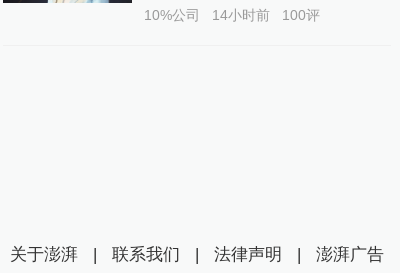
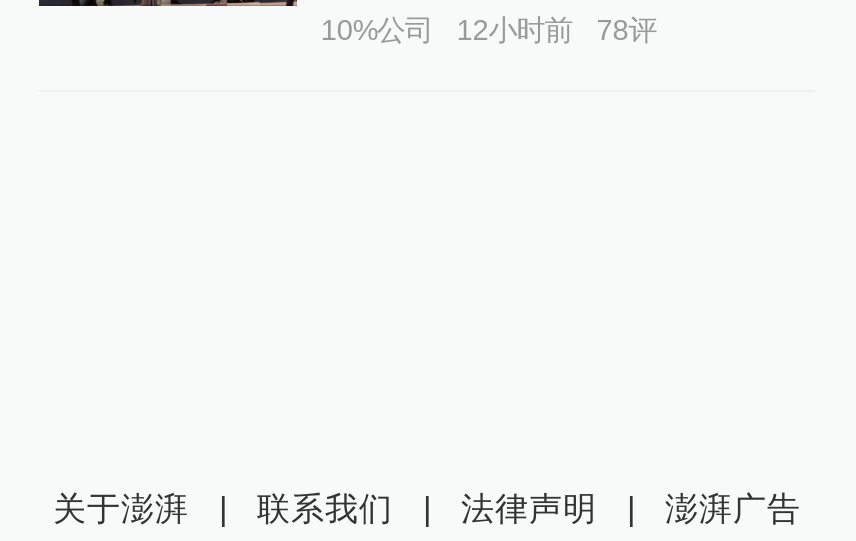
[212,6,320,22] 14小时前 | 100评 -> [457,13,656,45] 12小时前 | 78评

